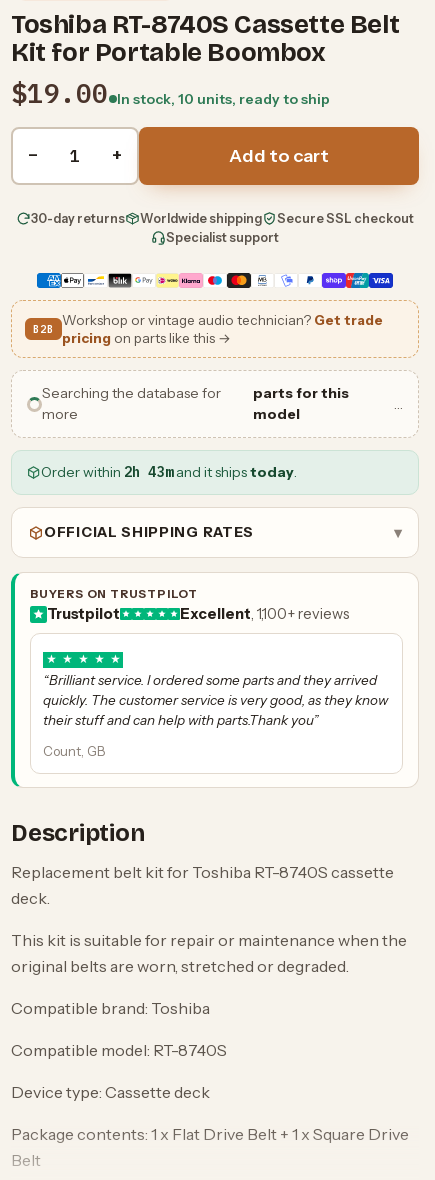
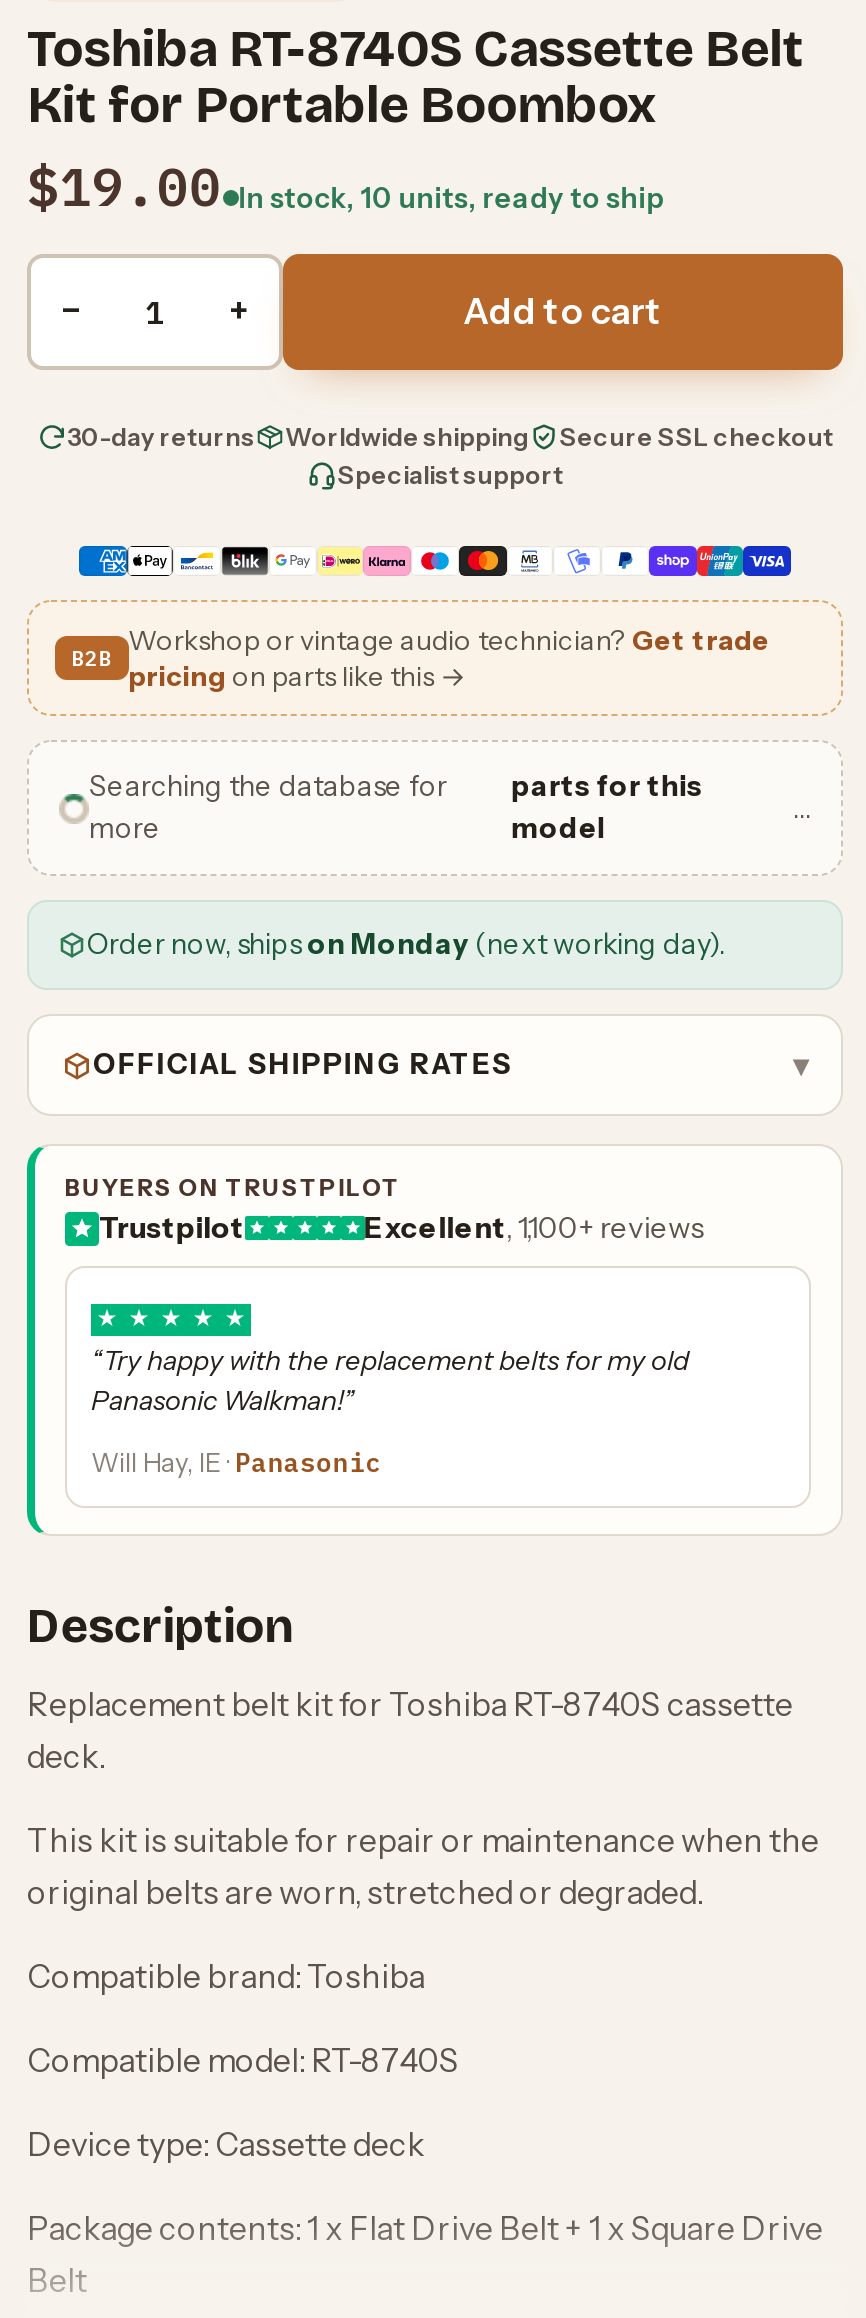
[41,463,297,481] Order within 2h 43mand it shipstoday. -> [87,927,725,963] Order now, shipson Monday (next working day).
[43,672,388,728] “Brilliant service. I ordered some parts and they arrived | quickly. The customer service is very good, as they know | their stuff and can help with parts.Thank you” -> [91,1345,689,1417] “Try happy with the replacement belts for my old | Panasonic Walkman!”
[43,743,105,759] Count, GB -> [91,1447,381,1481] Will Hay, IE · Panasonic

